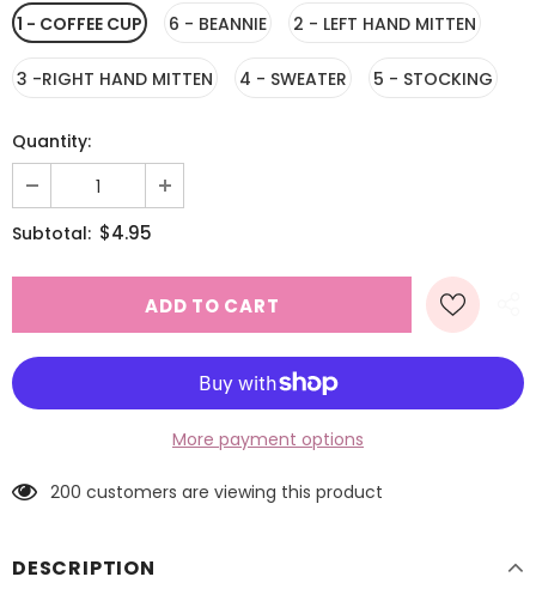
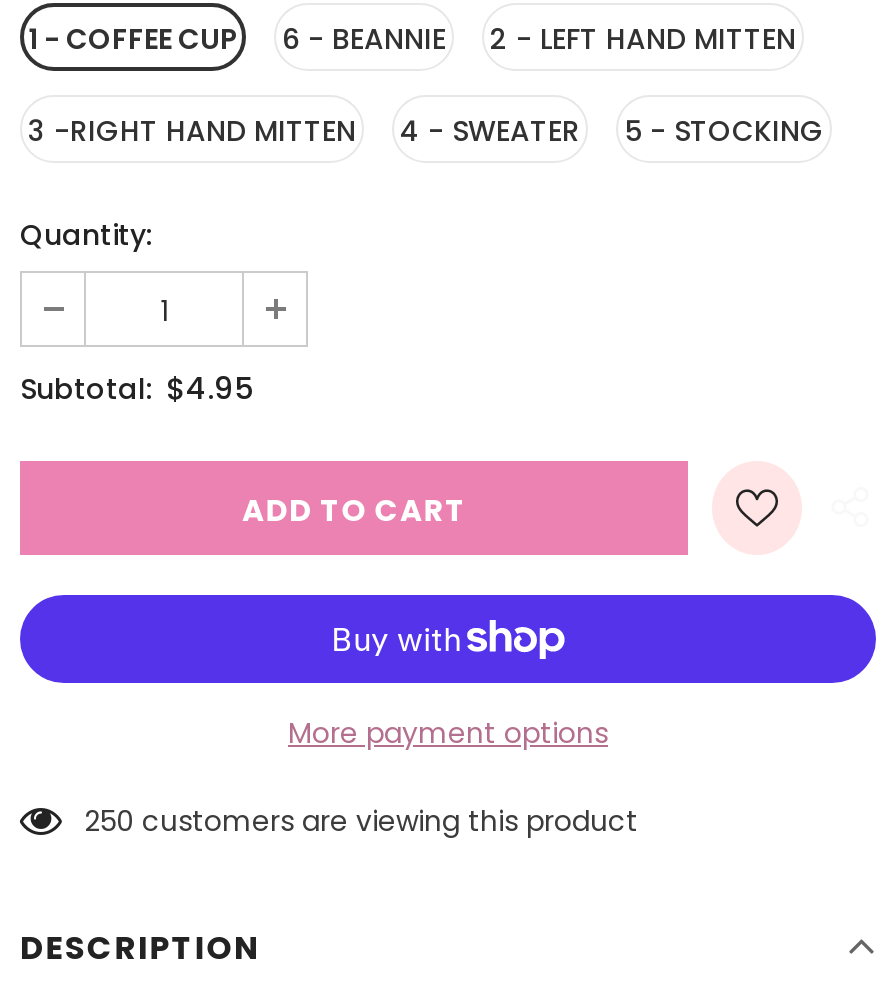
[50,480,383,504] 200 customers are viewing this product -> [84,801,638,841] 250 customers are viewing this product

